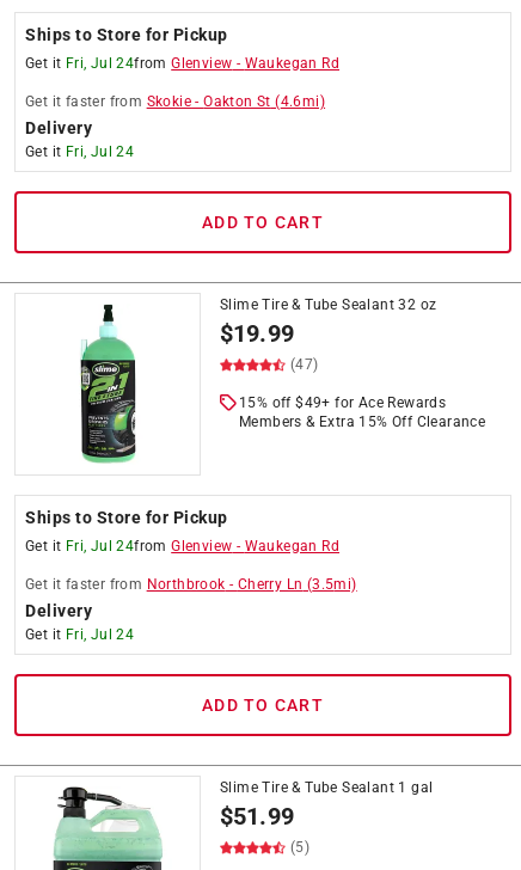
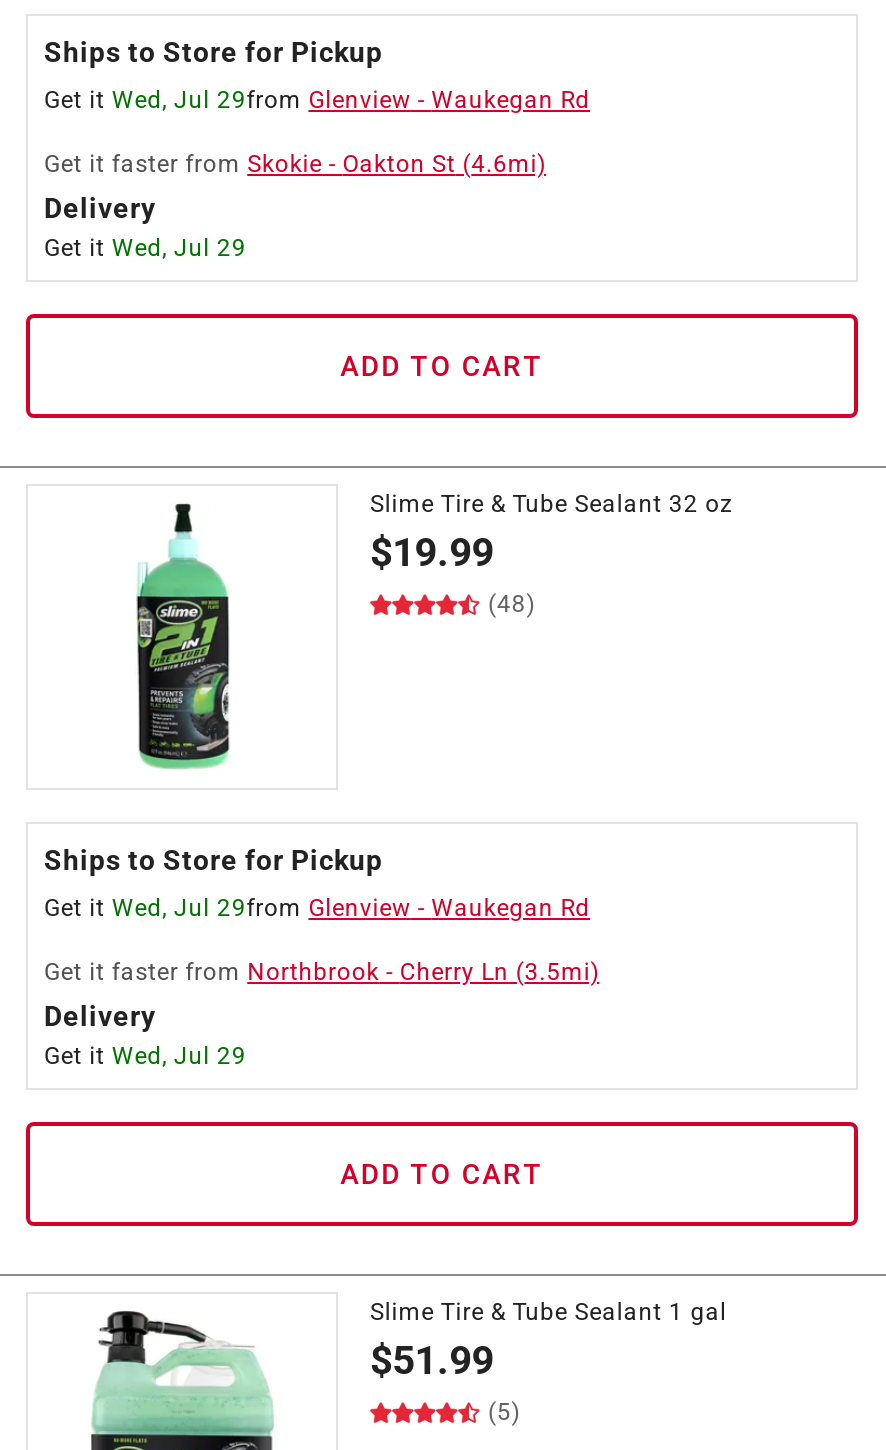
[25,55,339,72] Get it Fri, Jul 24from Glenview - Waukegan Rd -> [44,86,590,114] Get it Wed, Jul 29from Glenview - Waukegan Rd
[25,143,134,160] Get it Fri, Jul 24 -> [44,234,246,262] Get it Wed, Jul 29
[239,356,485,430] (47) | 15% off $49+ for Ace Rewards | Members & Extra 15% Off Clearance -> [488,590,535,618] (48)
[25,538,339,555] Get it Fri, Jul 24from Glenview - Waukegan Rd -> [44,894,590,922] Get it Wed, Jul 29from Glenview - Waukegan Rd
[25,626,134,643] Get it Fri, Jul 24 -> [44,1042,246,1070] Get it Wed, Jul 29

